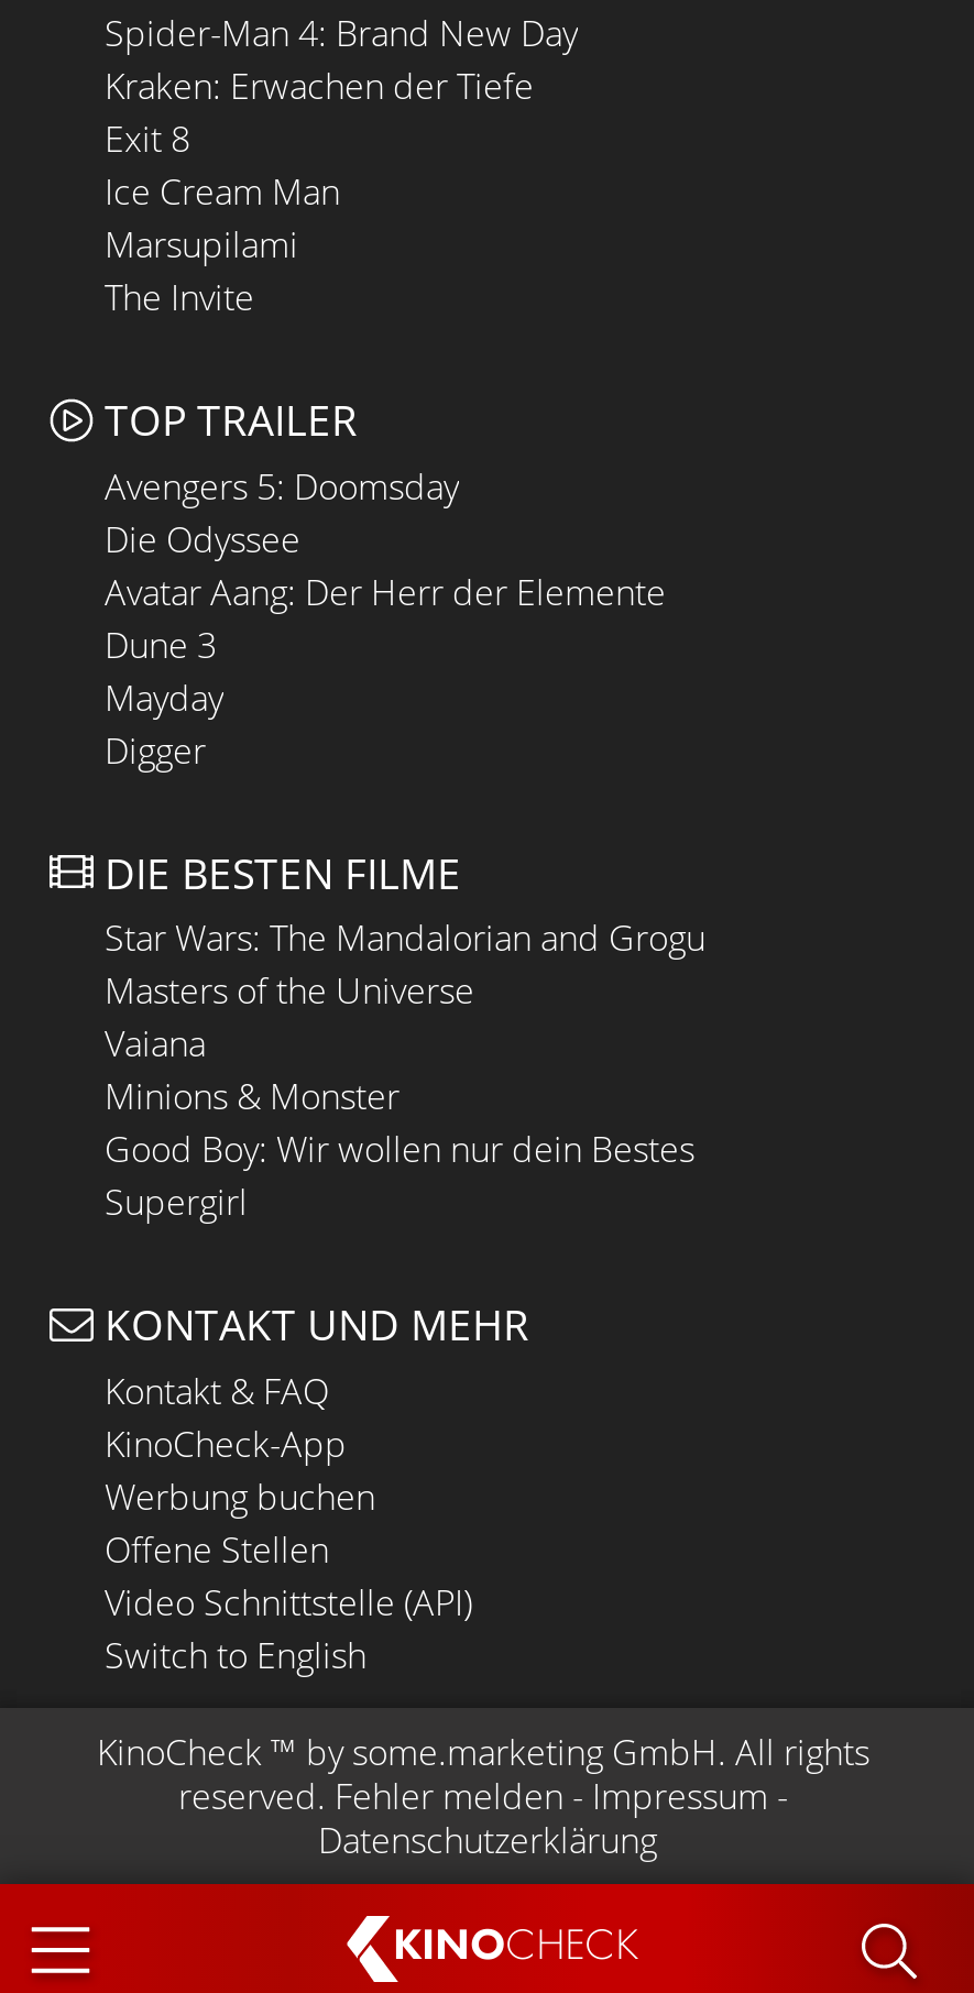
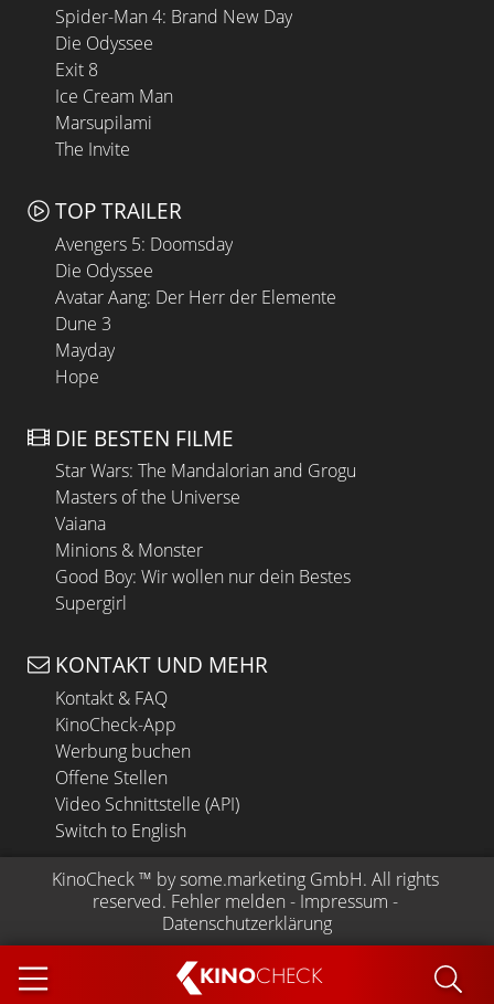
[105,61,534,110] Kraken: Erwachen der Tiefe -> [55,31,153,55] Die Odyssee
[105,725,206,774] Digger -> [55,364,99,388] Hope

